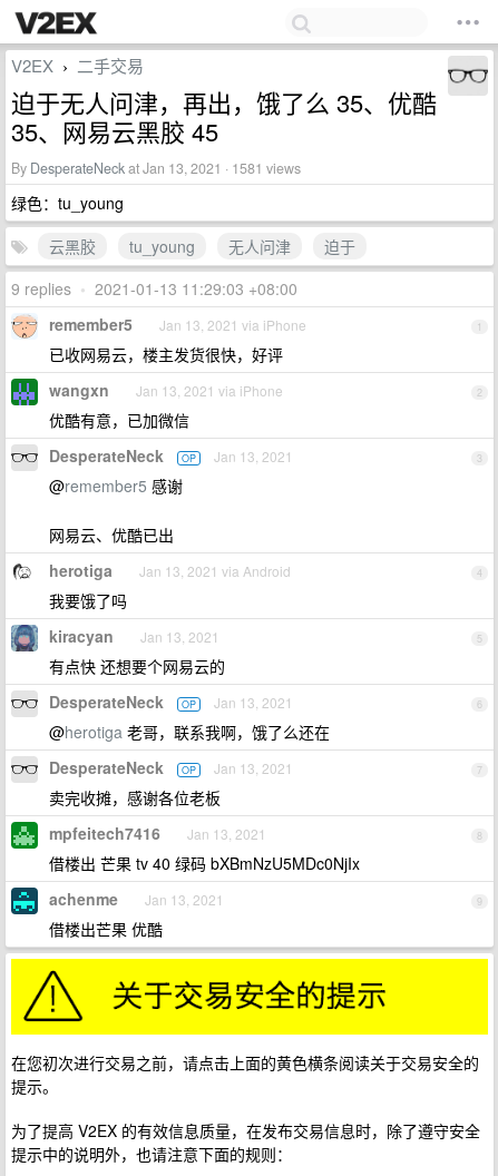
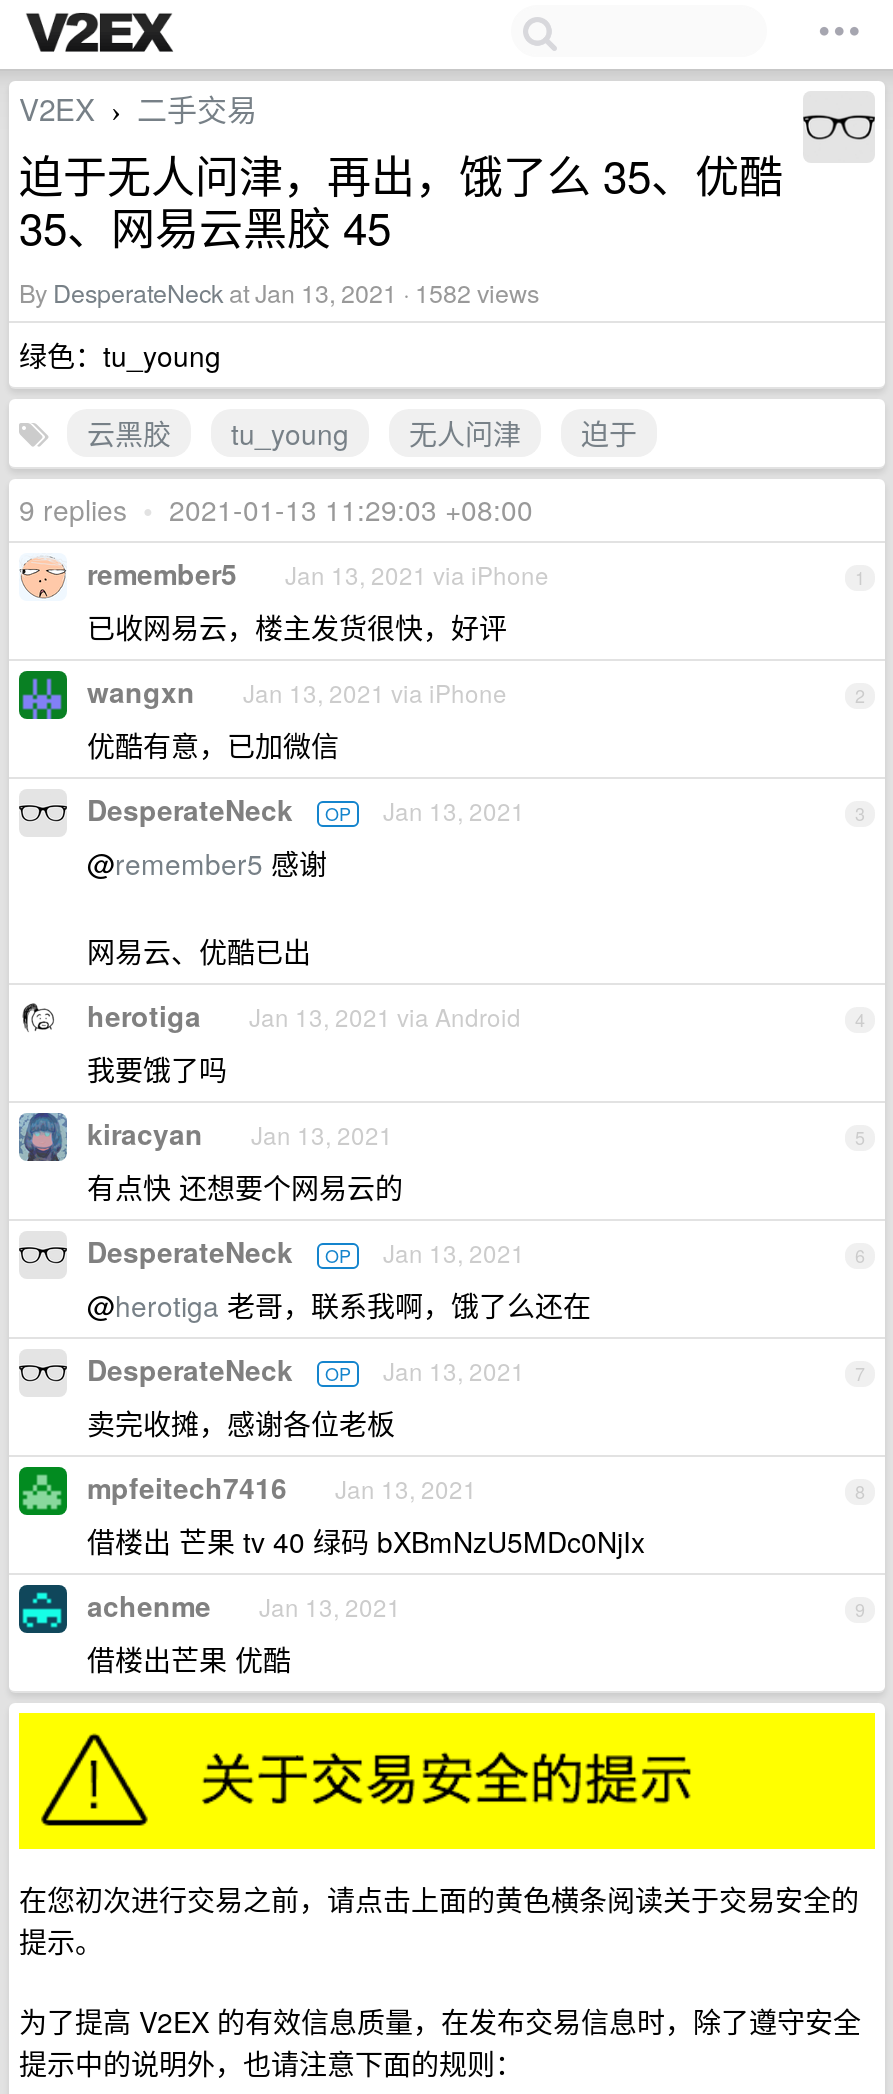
[11,158,301,178] By DesperateNeck at Jan 13, 2021 · 1581 views -> [19,275,539,311] By DesperateNeck at Jan 13, 2021 · 1582 views

